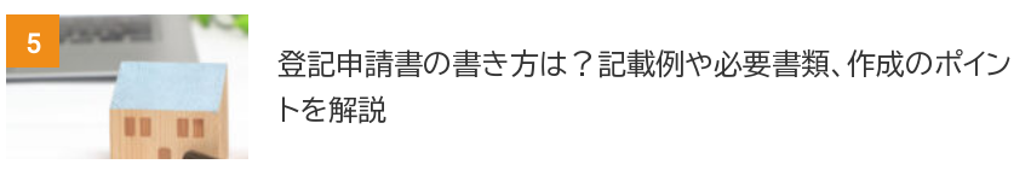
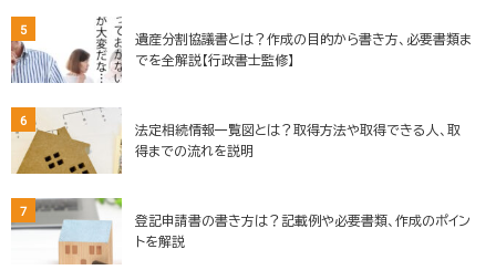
none -> [10,17,472,84] [image] | 遺産分割協議書とは？作成の目的から書き方、必要書類ま | でを全解説【行政書士監修】
none -> [11,107,461,175] [image] | 6 | 法定相続情報一覧図とは？取得方法や取得できる人、取 | 得までの流れを説明
none -> [20,204,27,216] 7

